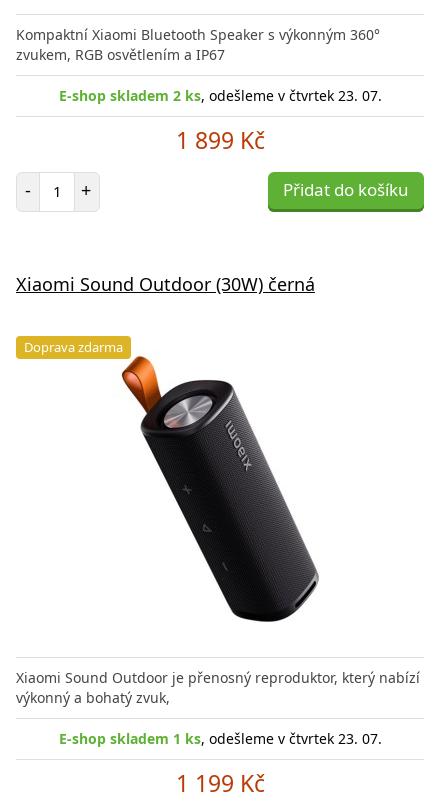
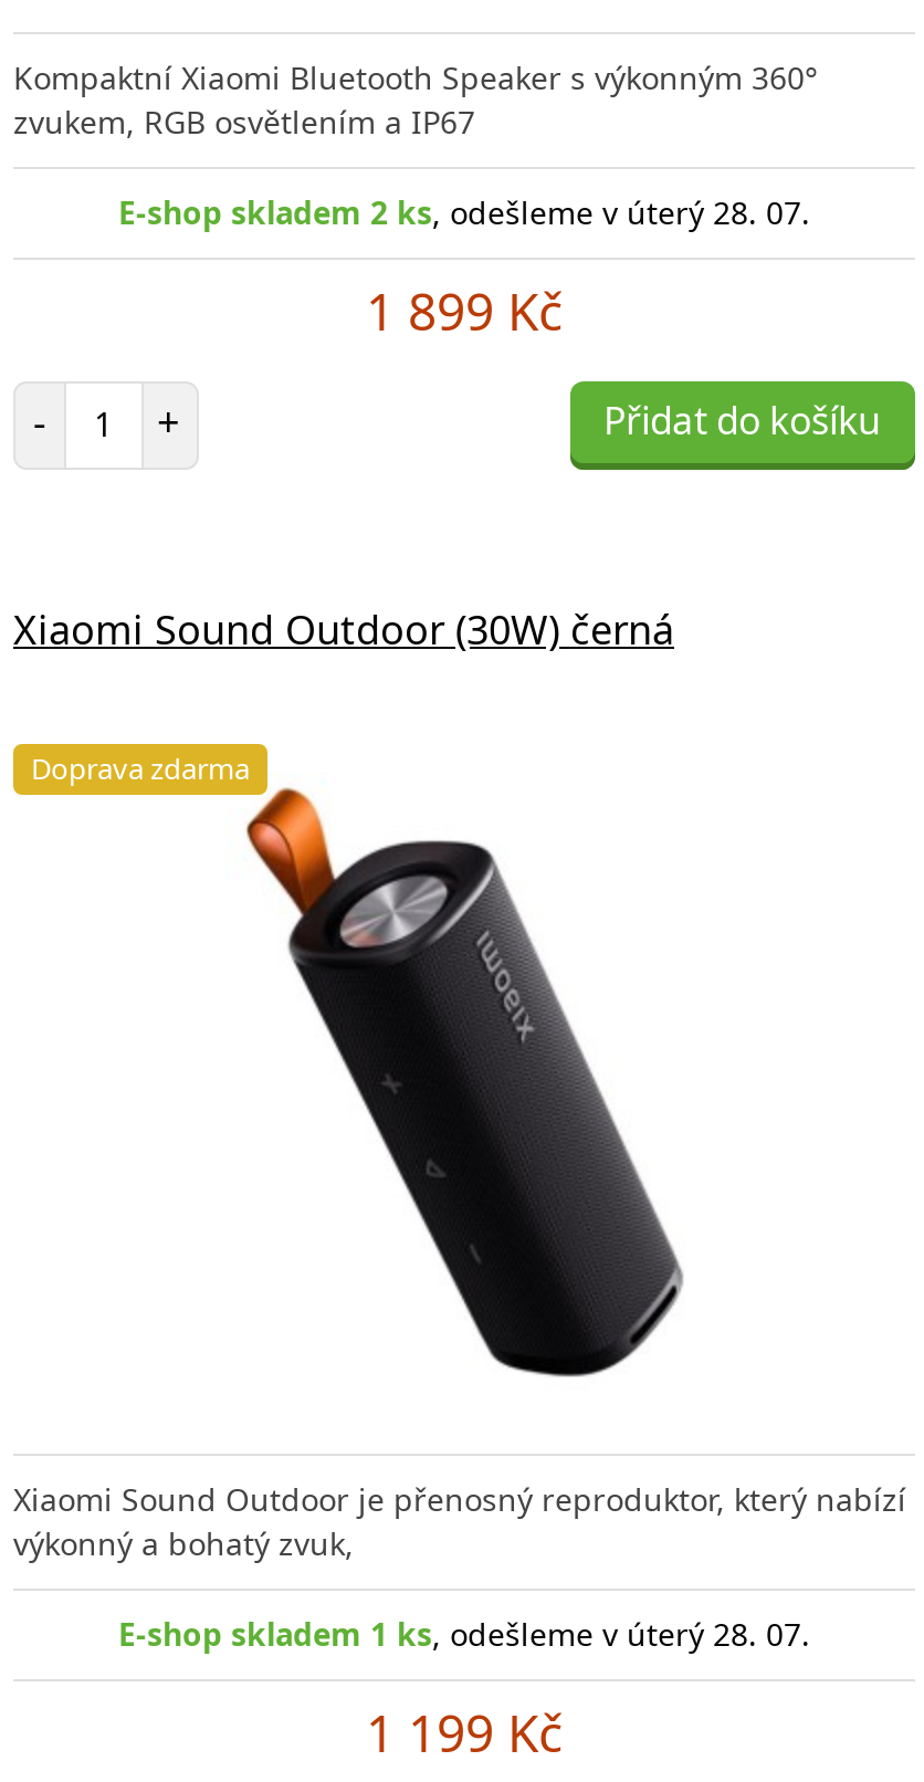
[58,85,381,104] E-shop skladem 2 ks, odešleme v čtvrtek 23. 07. -> [118,190,810,232] E-shop skladem 2 ks, odešleme v úterý 28. 07.
[58,728,381,747] E-shop skladem 1 ks, odešleme v čtvrtek 23. 07. -> [118,1612,810,1654] E-shop skladem 1 ks, odešleme v úterý 28. 07.

